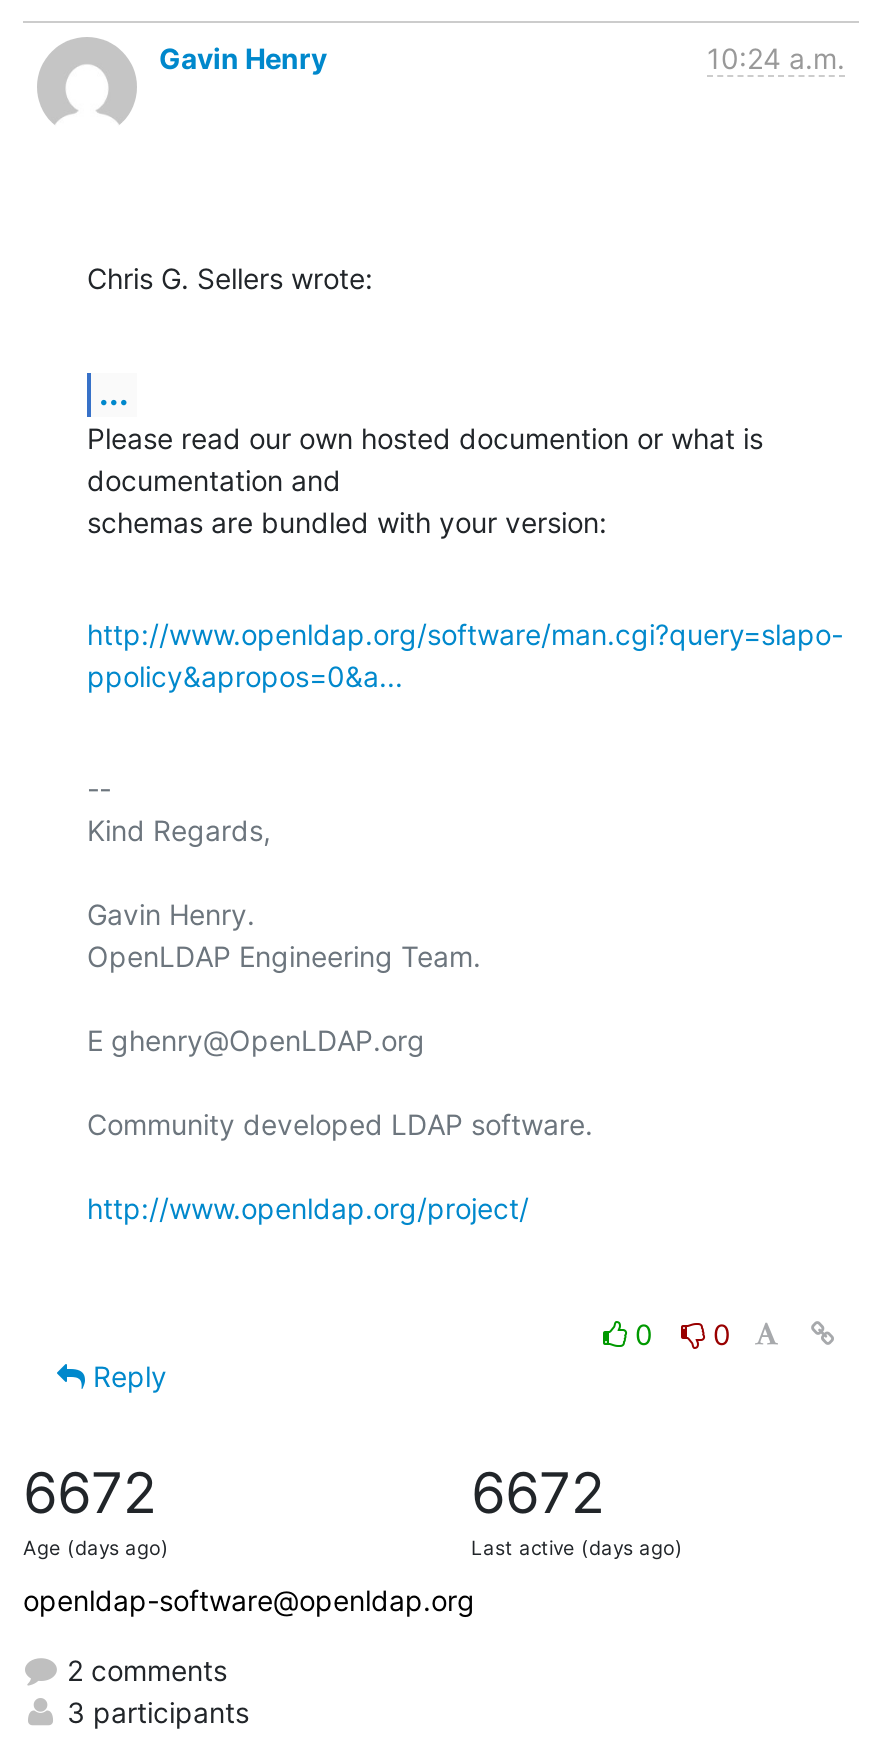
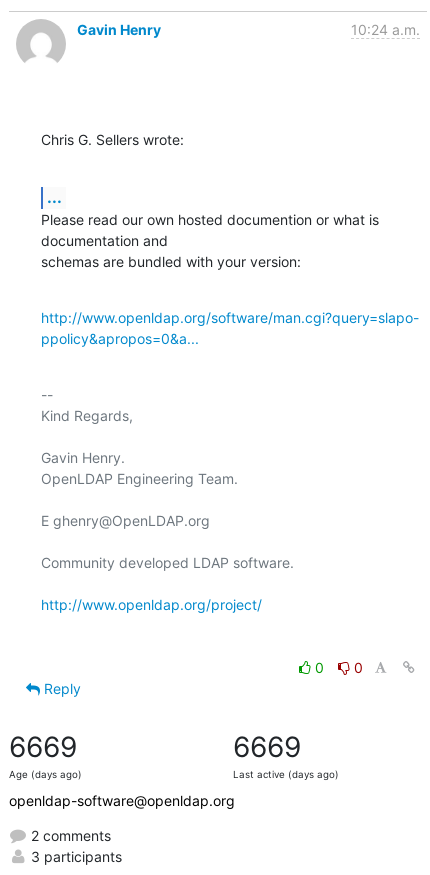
[23,1459,157,1527] 6672 -> [9,730,77,764] 6669
[471,1459,605,1527] 6672 -> [233,730,301,764] 6669

